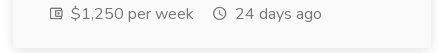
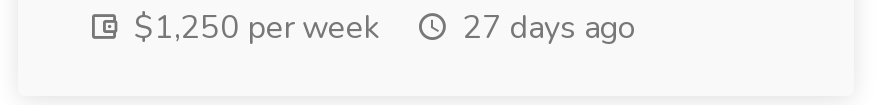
[67,3,322,25] $1,250 per week 24 days ago -> [126,6,636,50] $1,250 per week 27 days ago

